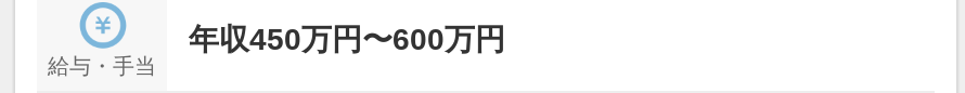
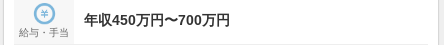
[189,21,505,55] 年収450万円〜600万円 -> [84,12,230,28] 年収450万円〜700万円

